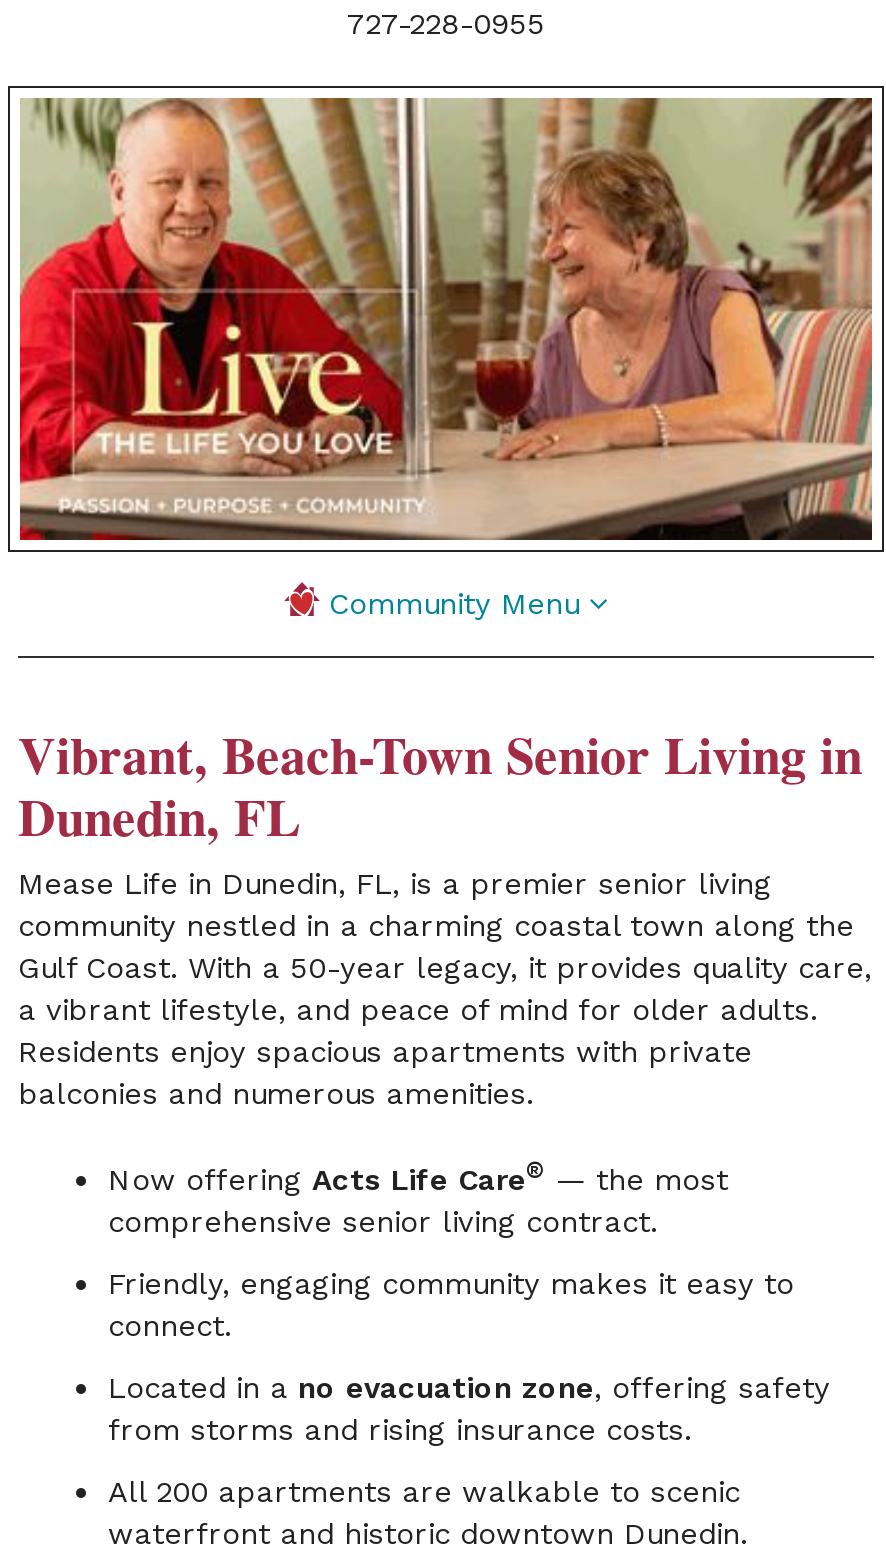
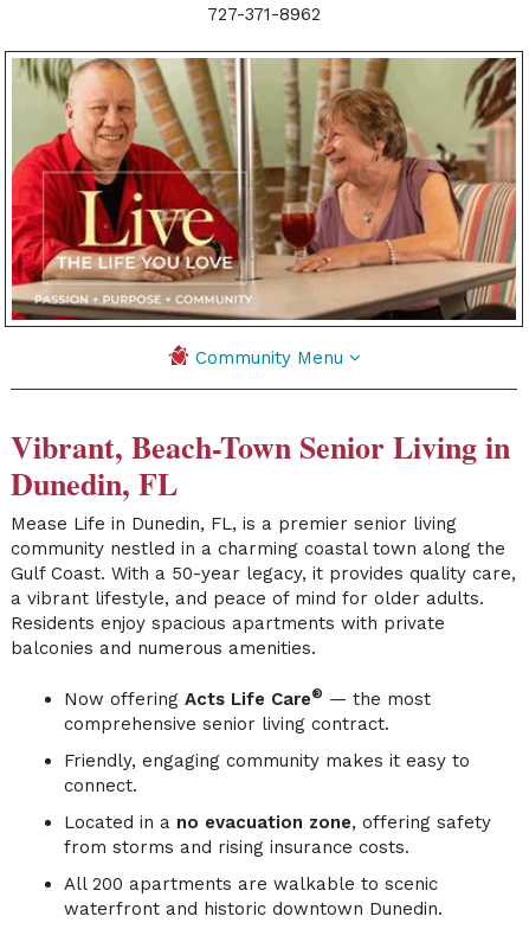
[347,6,545,42] 727-228-0955 -> [207,3,321,25] 727-371-8962

